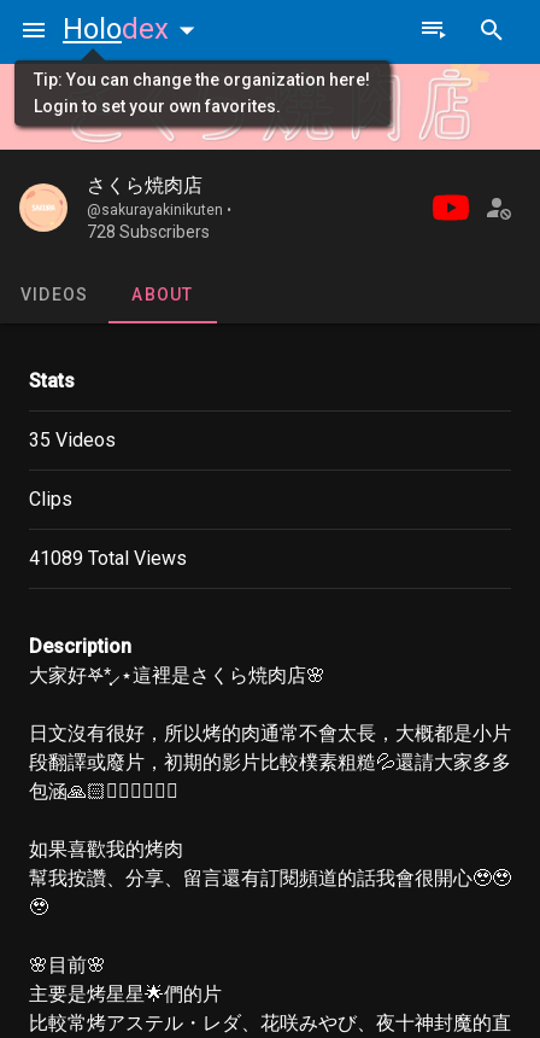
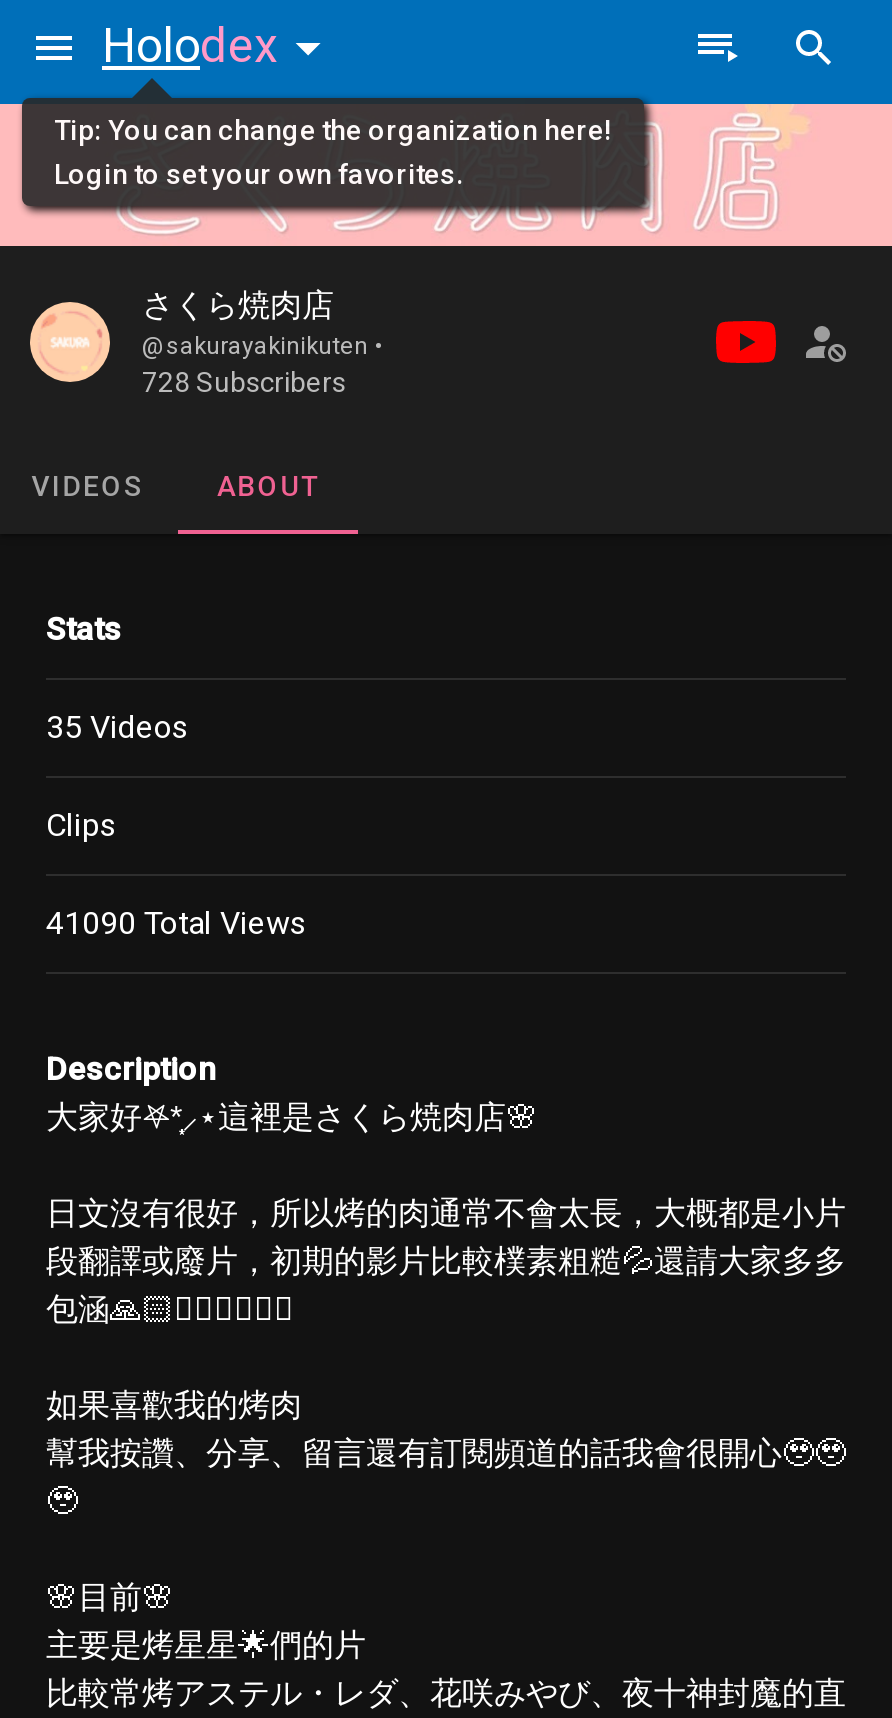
[29,547,187,570] 41089 Total Views -> [46,904,308,942] 41090 Total Views

